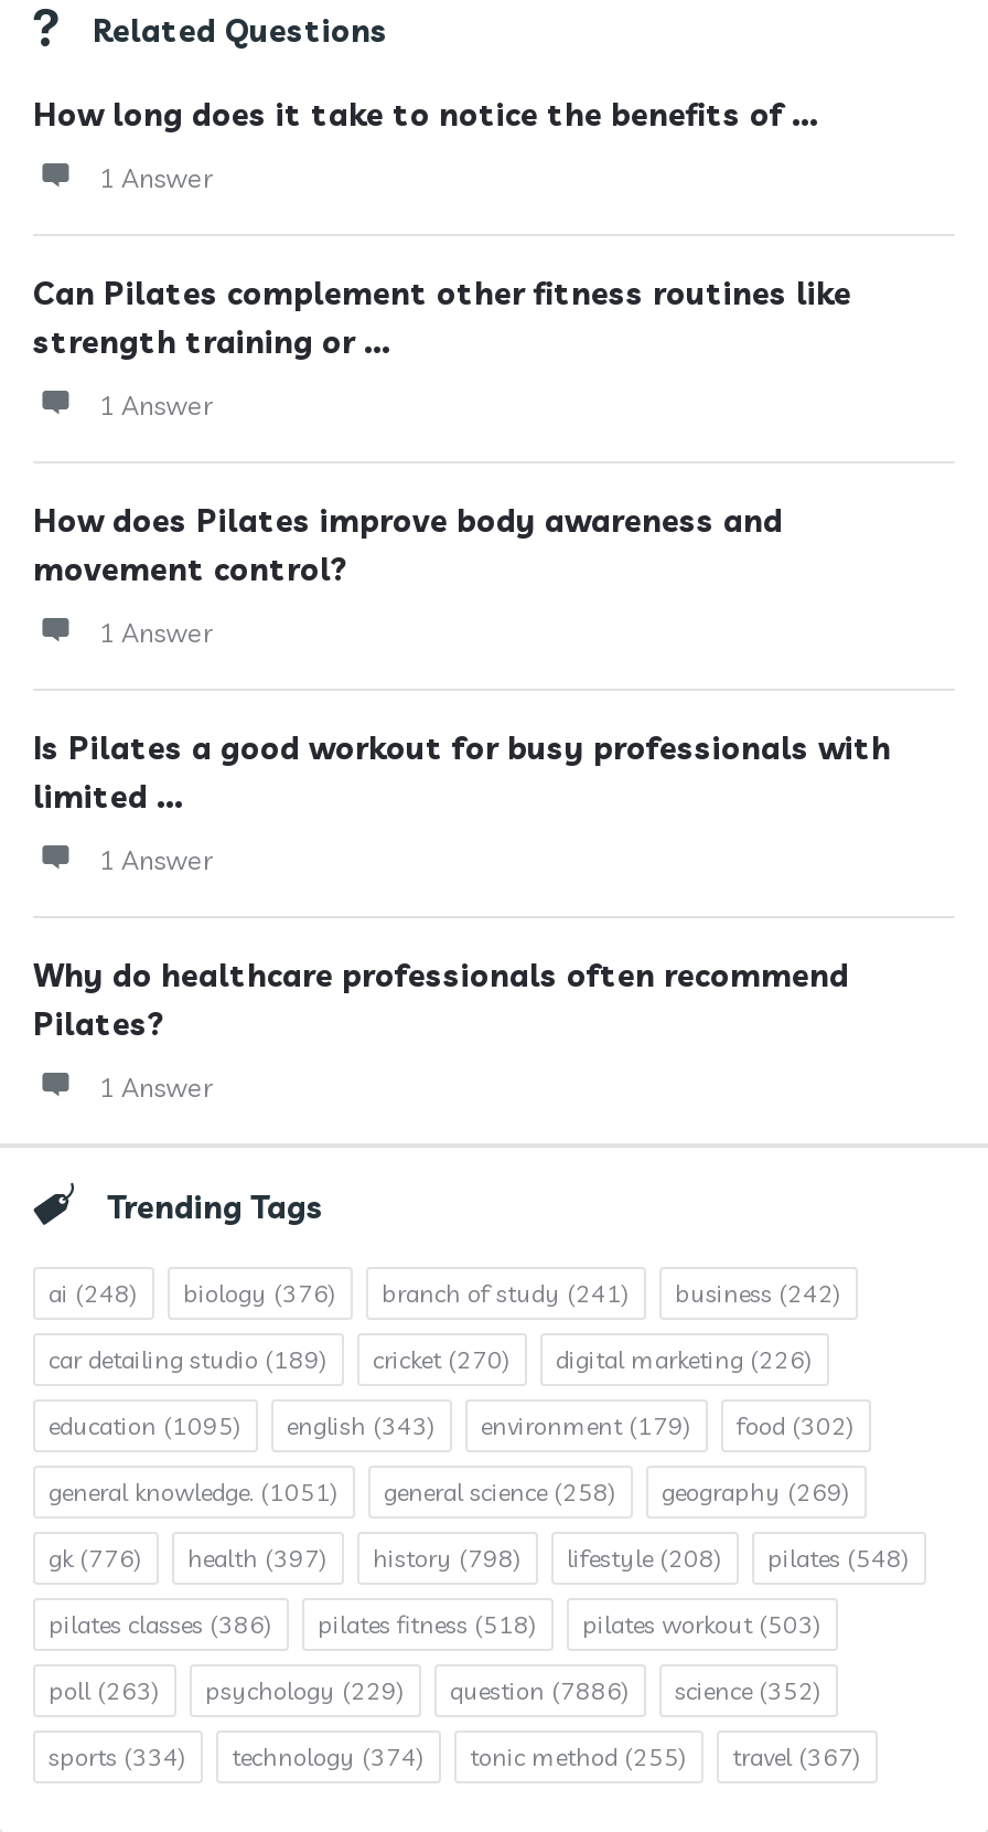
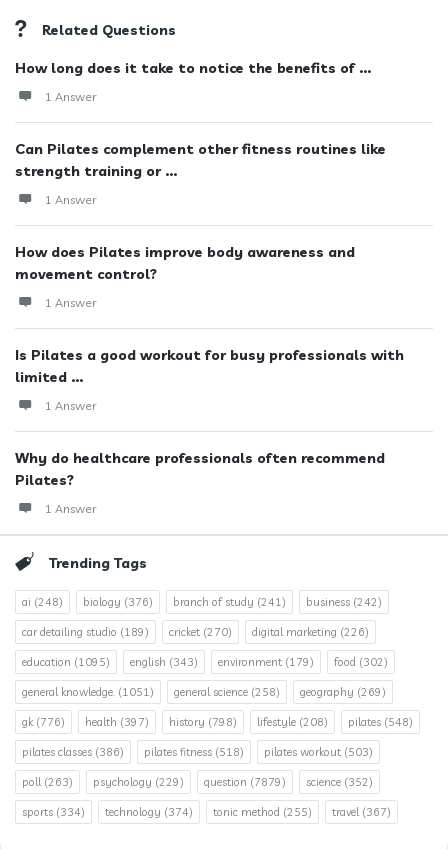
[49,1675,823,1706] poll (263) psychology (229) question (7886) science (352) -> [22,775,373,789] poll (263) psychology (229) question (7879) science (352)

